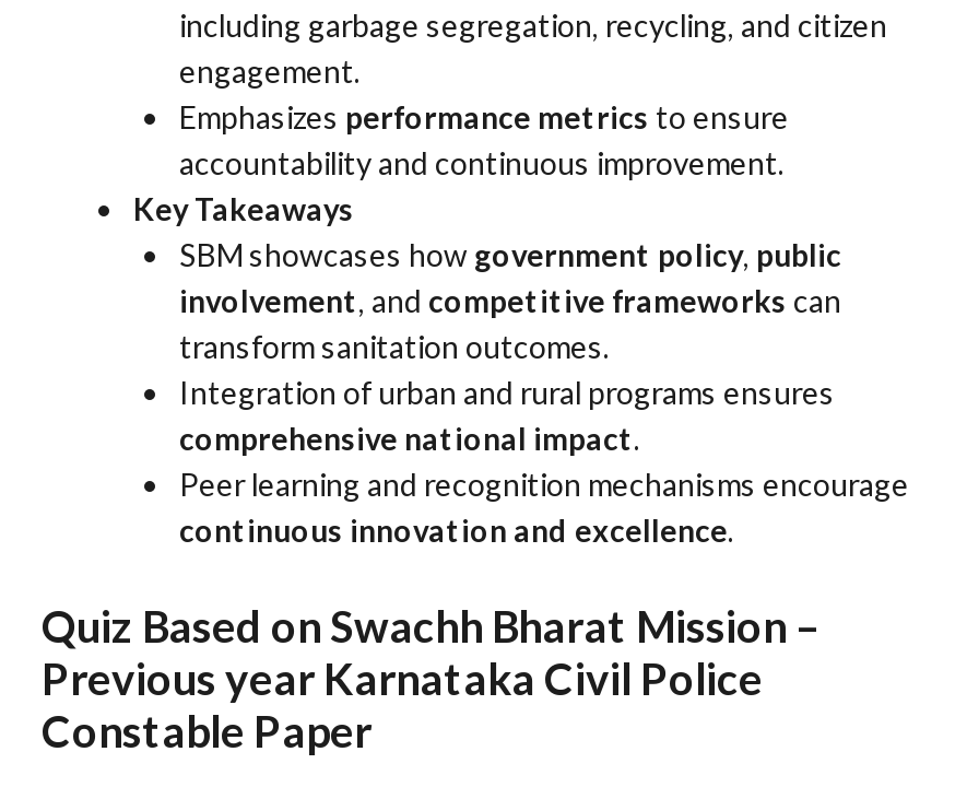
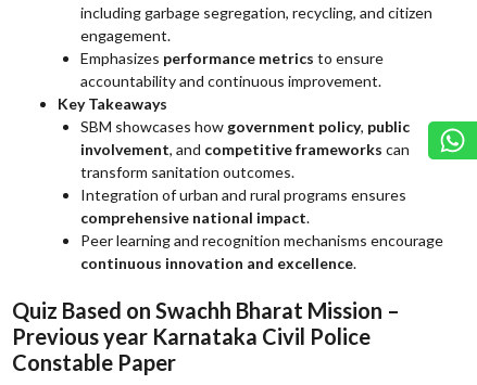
none -> [427,120,474,161] [image]

